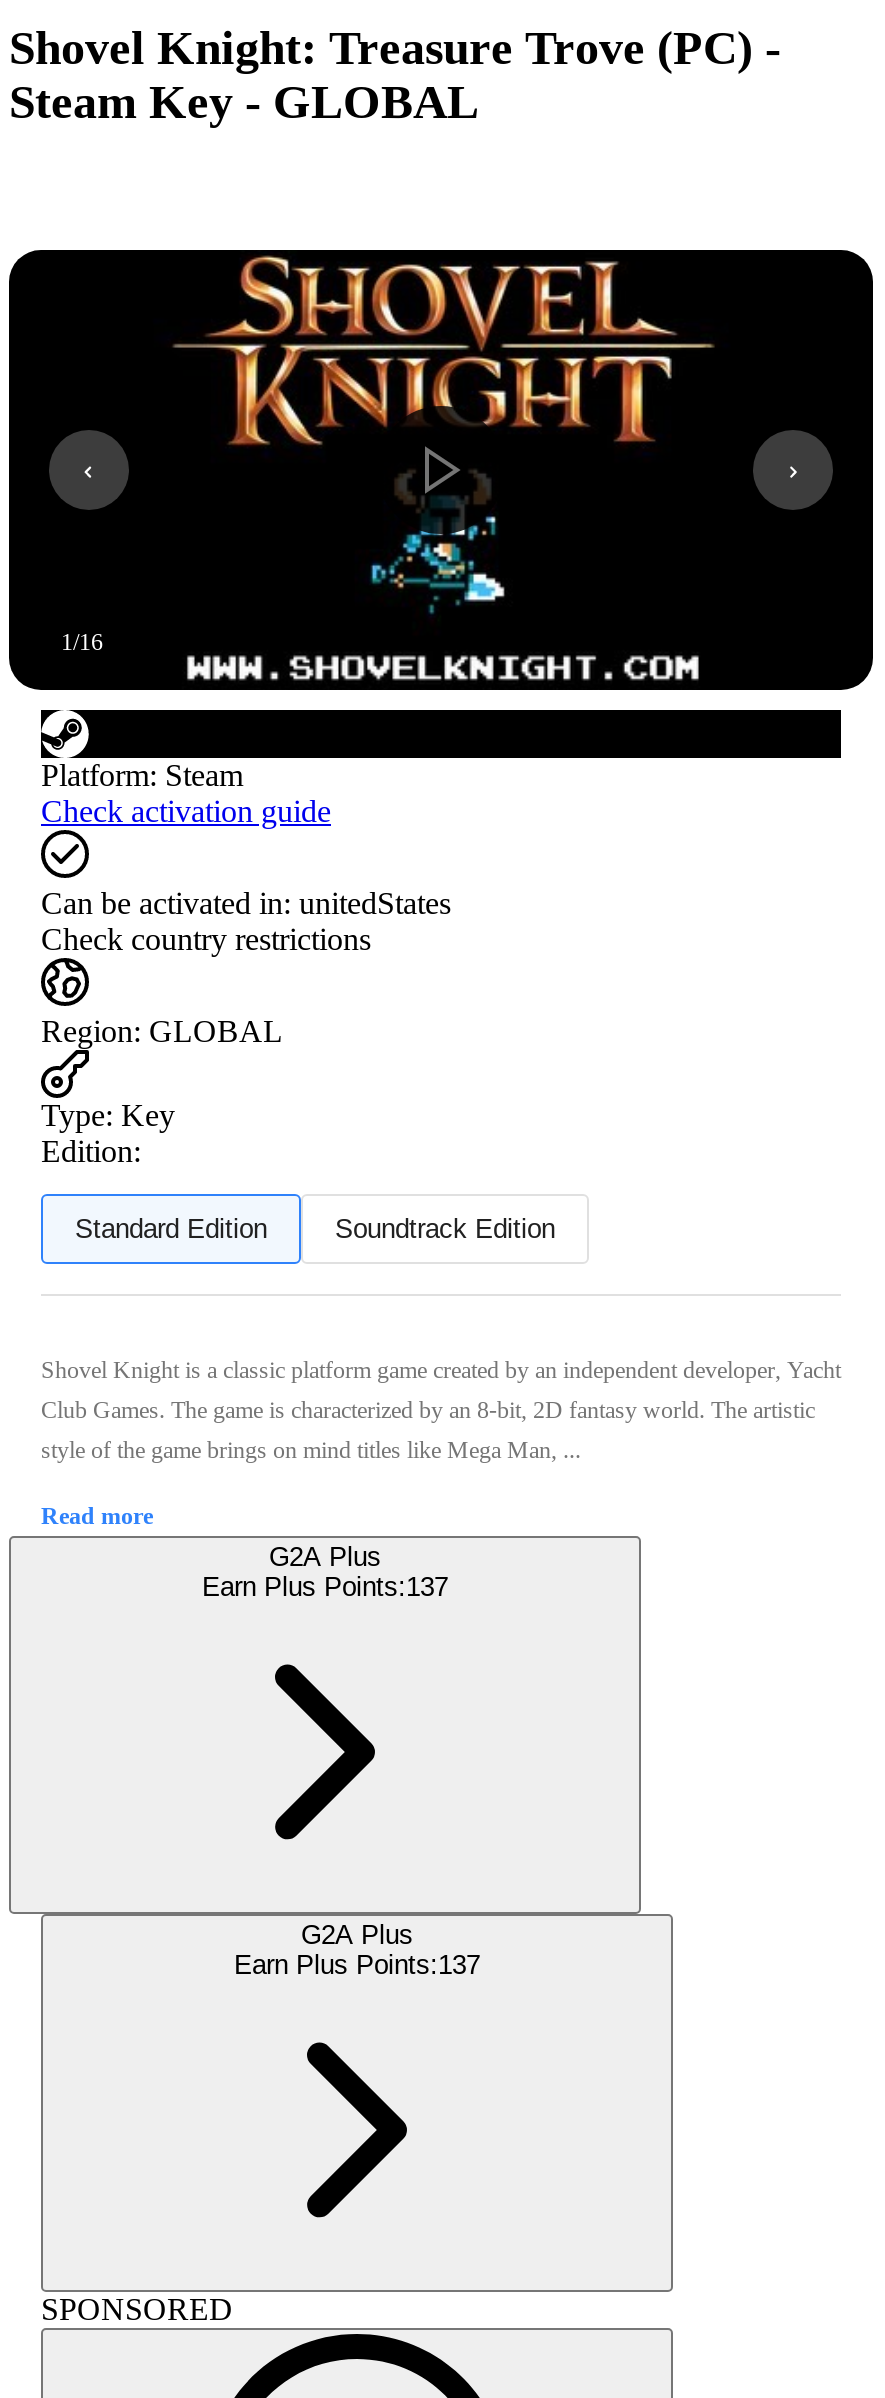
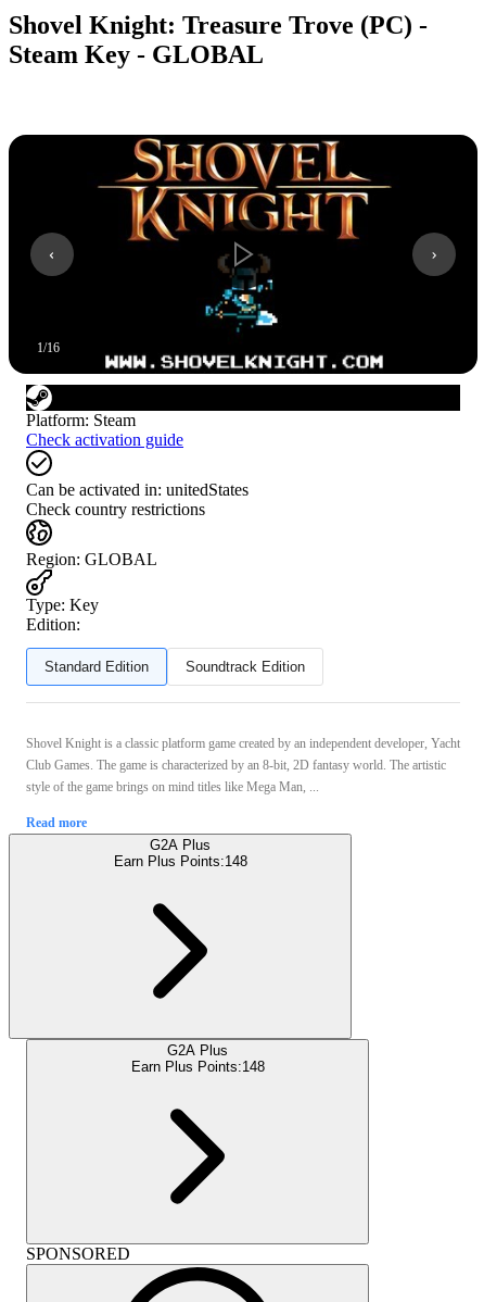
[202,1572,448,1602] Earn Plus Points:137 -> [113,853,247,869] Earn Plus Points:148
[234,1950,480,1980] Earn Plus Points:137 -> [131,1058,264,1075] Earn Plus Points:148

